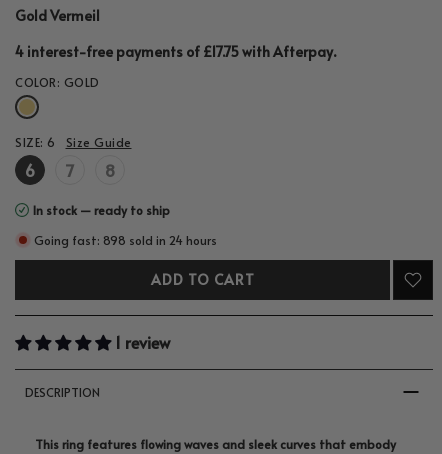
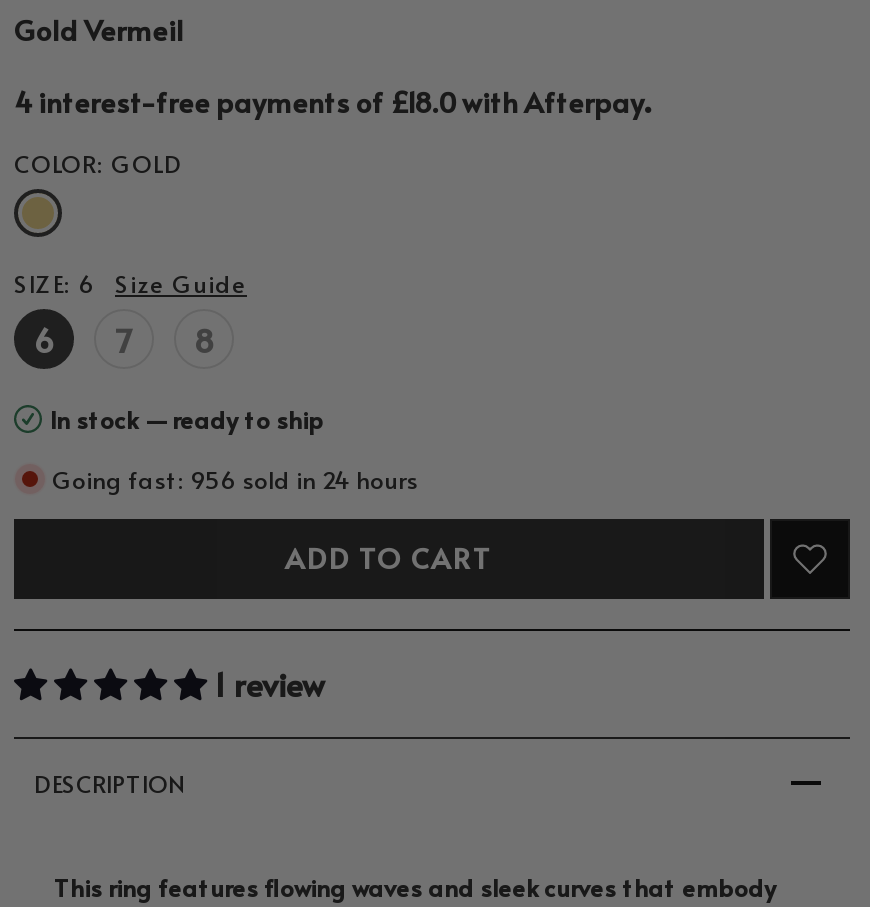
[15,39,336,61] 4 interest-free payments of £17.75 withAfterpay. -> [14,78,650,122] 4 interest-free payments of £18.0 withAfterpay.
[34,232,217,248] Going fast: 898 sold in 24 hours -> [52,464,418,496] Going fast: 956 sold in 24 hours

